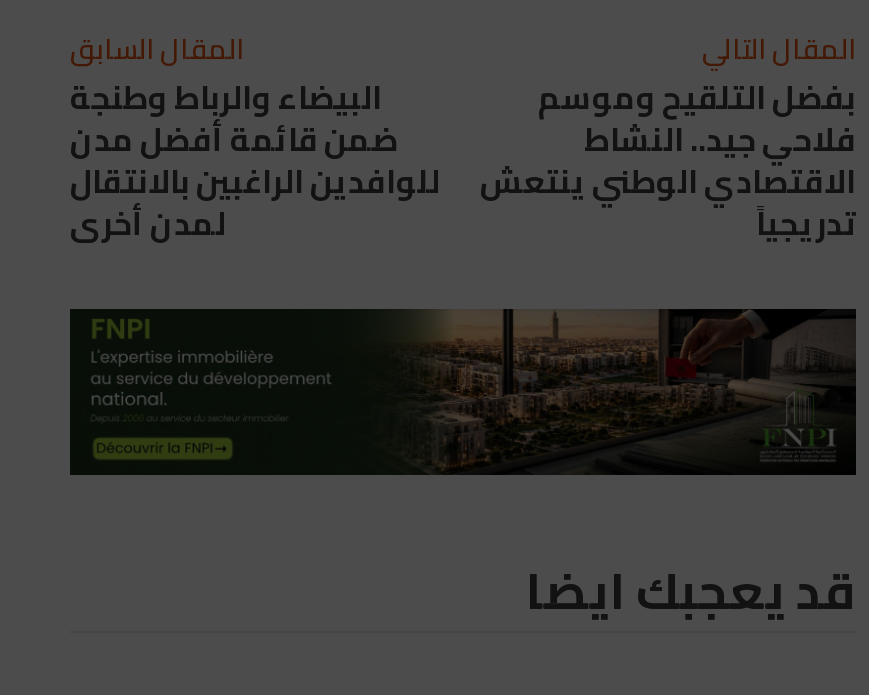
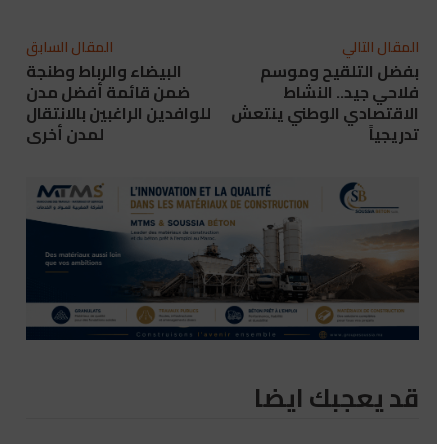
[70,306,858,476] [image] -> [26,181,420,341] [image]

